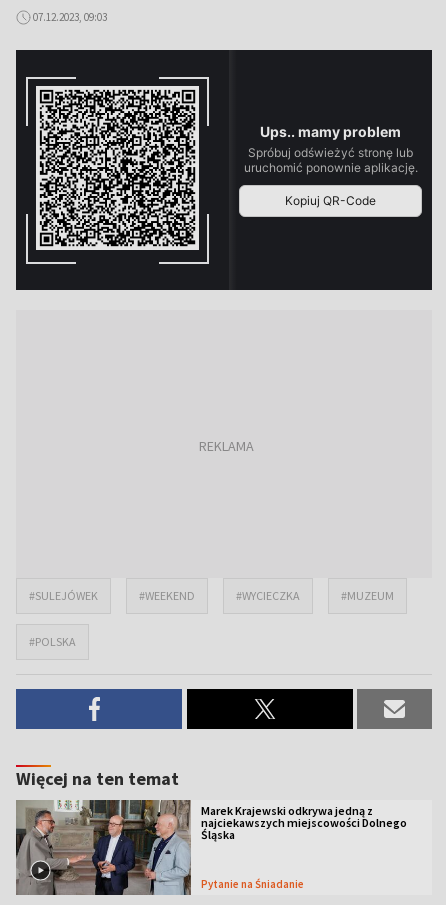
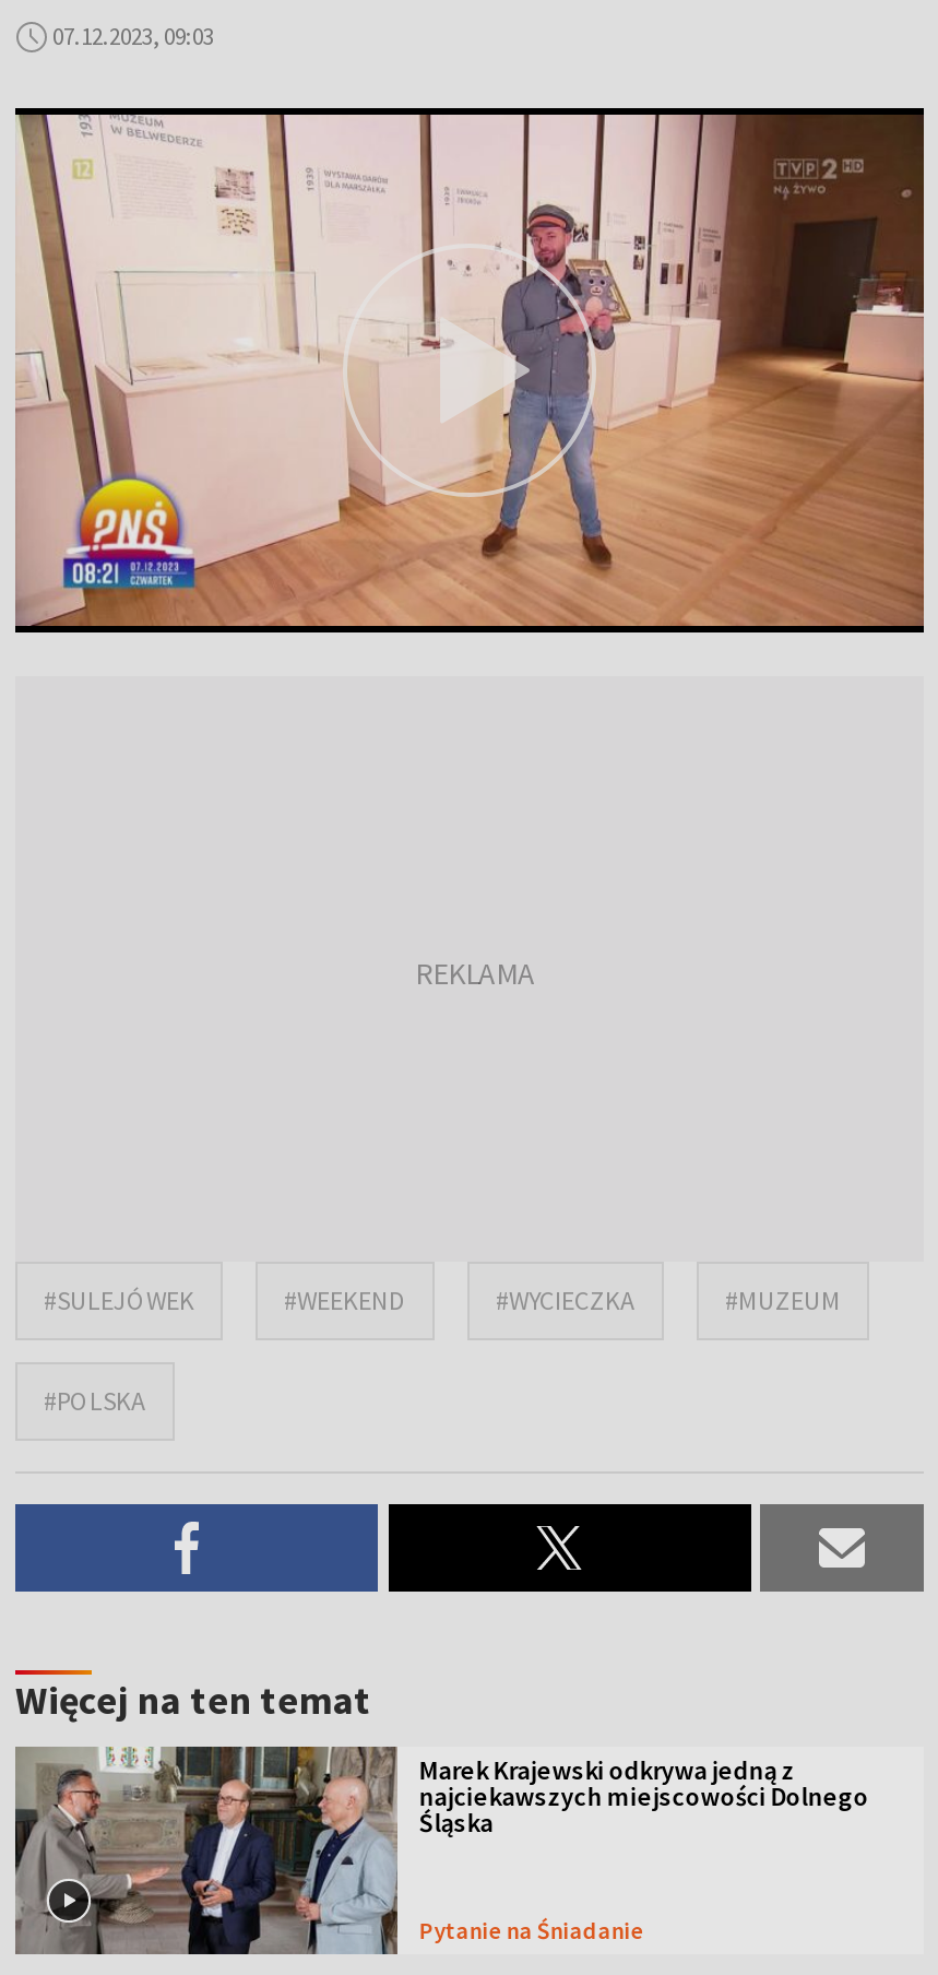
[15,50,433,290] [image] -> [15,113,926,626] [image]

